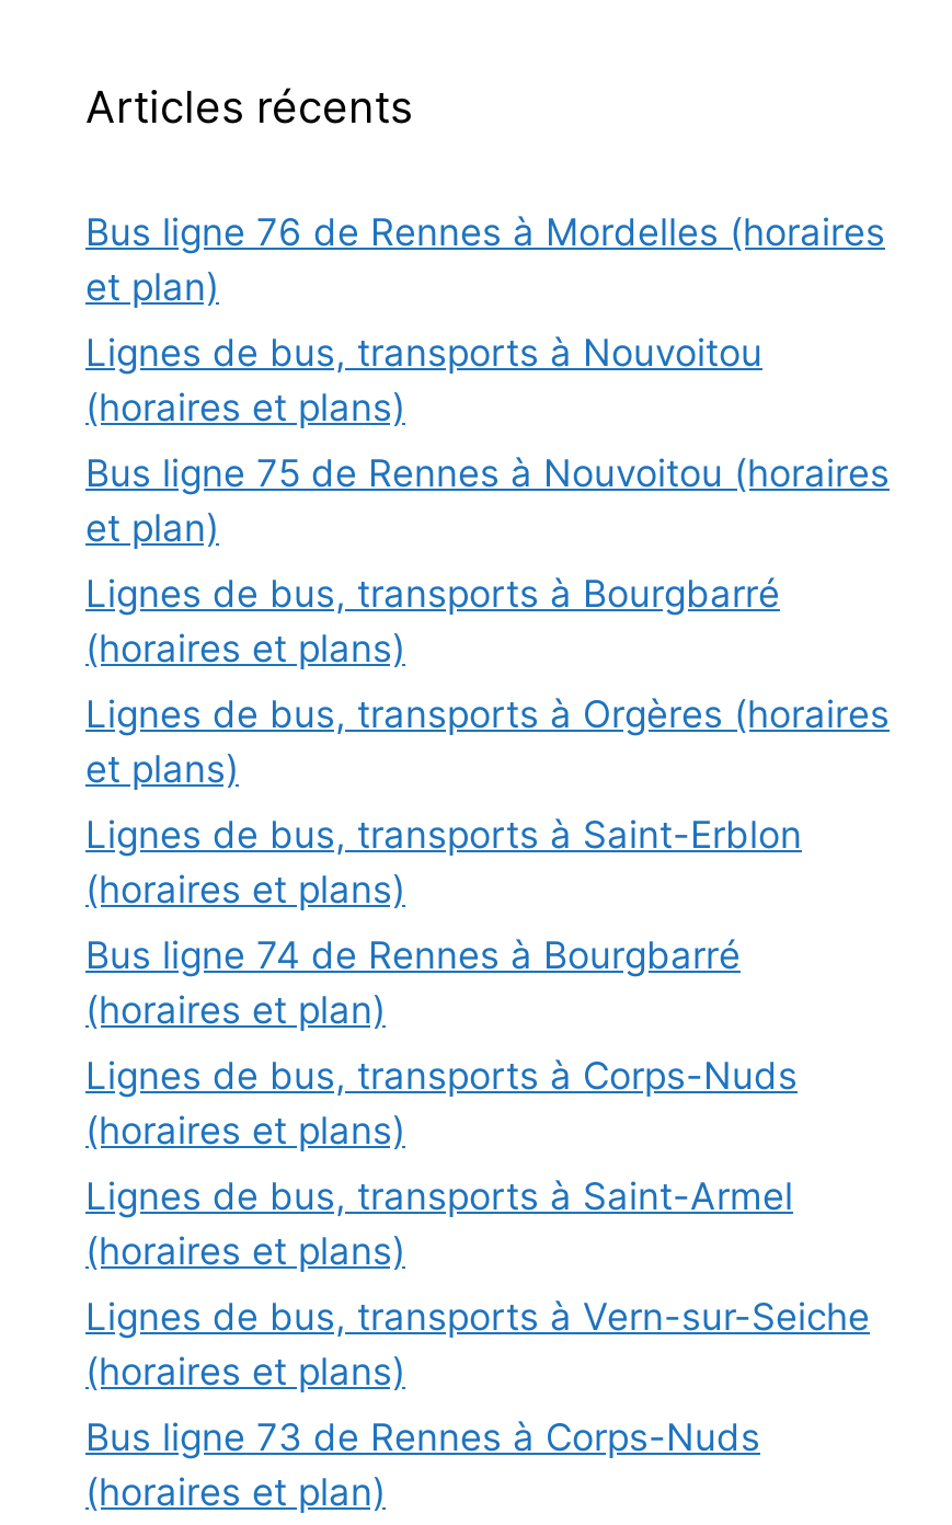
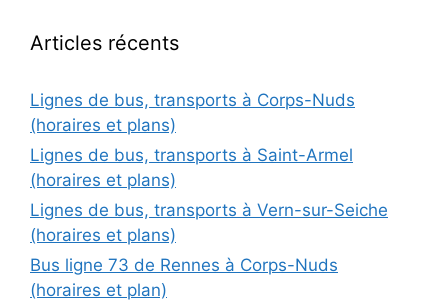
[85,210,890,1031] Bus ligne 76 de Rennes à Mordelles (horaires | et plan) | Lignes de bus, transports à Nouvoitou | (horaires et plans) | Bus ligne 75 de Rennes à Nouvoitou (horaires | et plan) | Lignes de bus, transports à Bourgbarré | (horaires et plans) | Lignes de bus, transports à Orgères (horaires | et plans) | Lignes de bus, transports à Saint-Erblon | (horaires et plans) | Bus ligne 74 de Rennes à Bourgbarré | (horaires et plan) -> none

